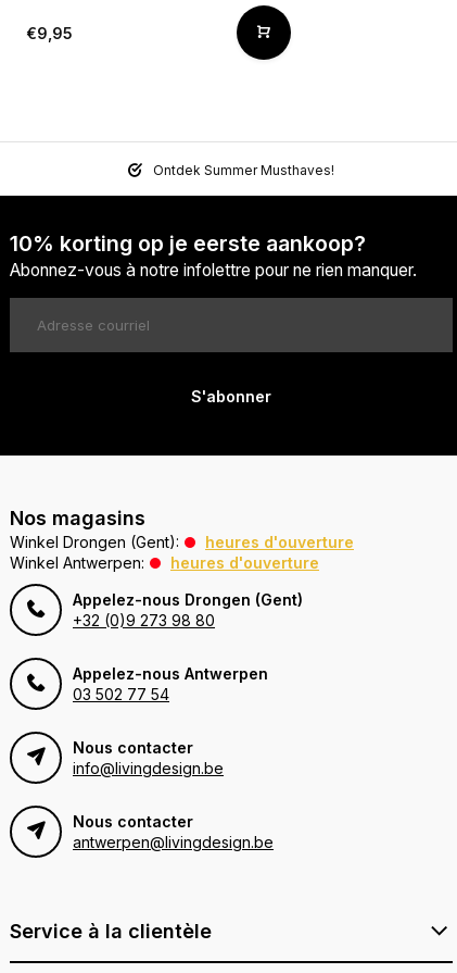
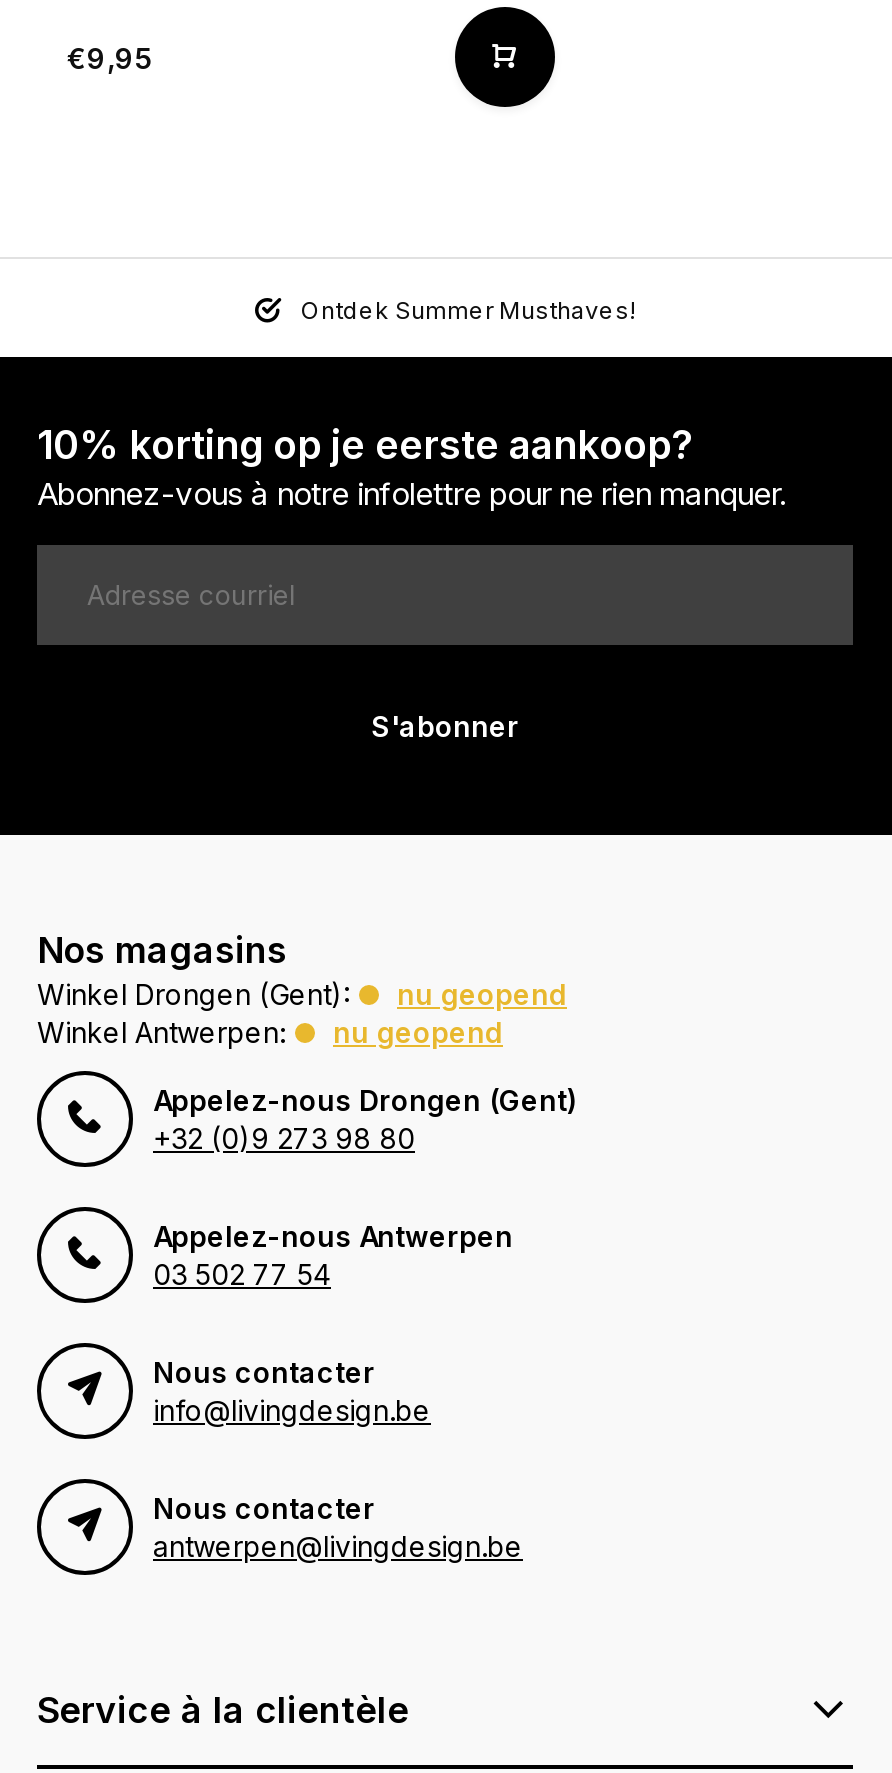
[205,533,354,552] heures d'ouverture -> [397,978,567,1012] nu geopend
[170,554,319,572] heures d'ouverture -> [333,1016,503,1050] nu geopend

